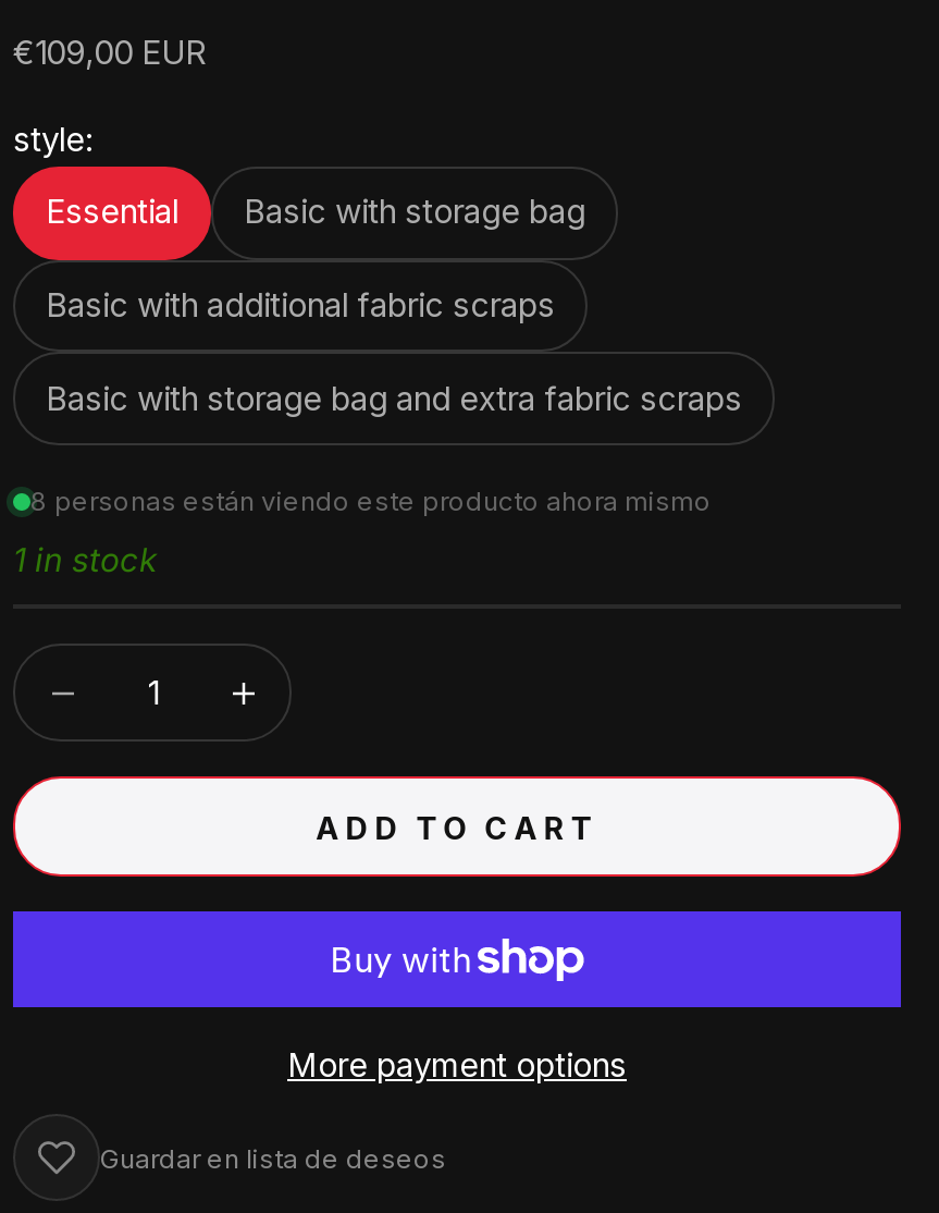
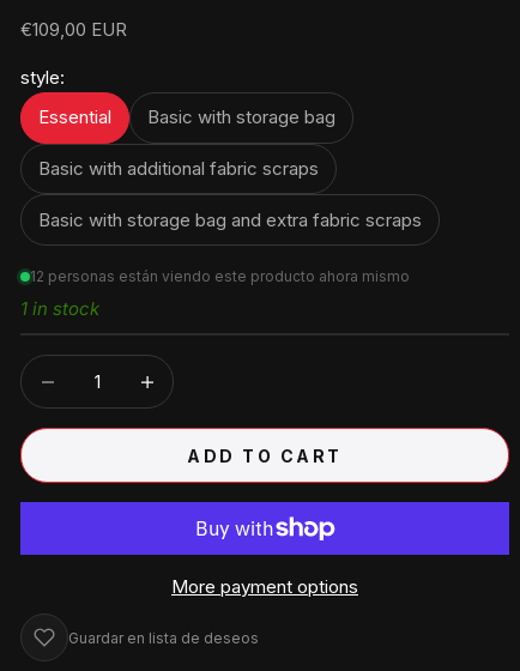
[30,485,712,518] 8 personas están viendo este producto ahora mismo -> [30,267,410,285] 12 personas están viendo este producto ahora mismo

